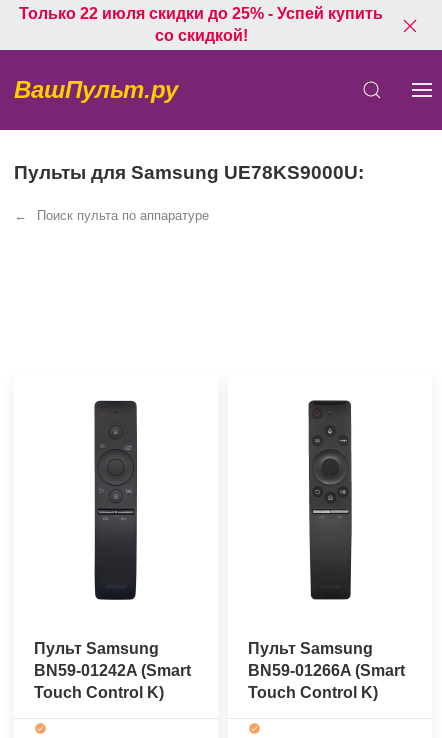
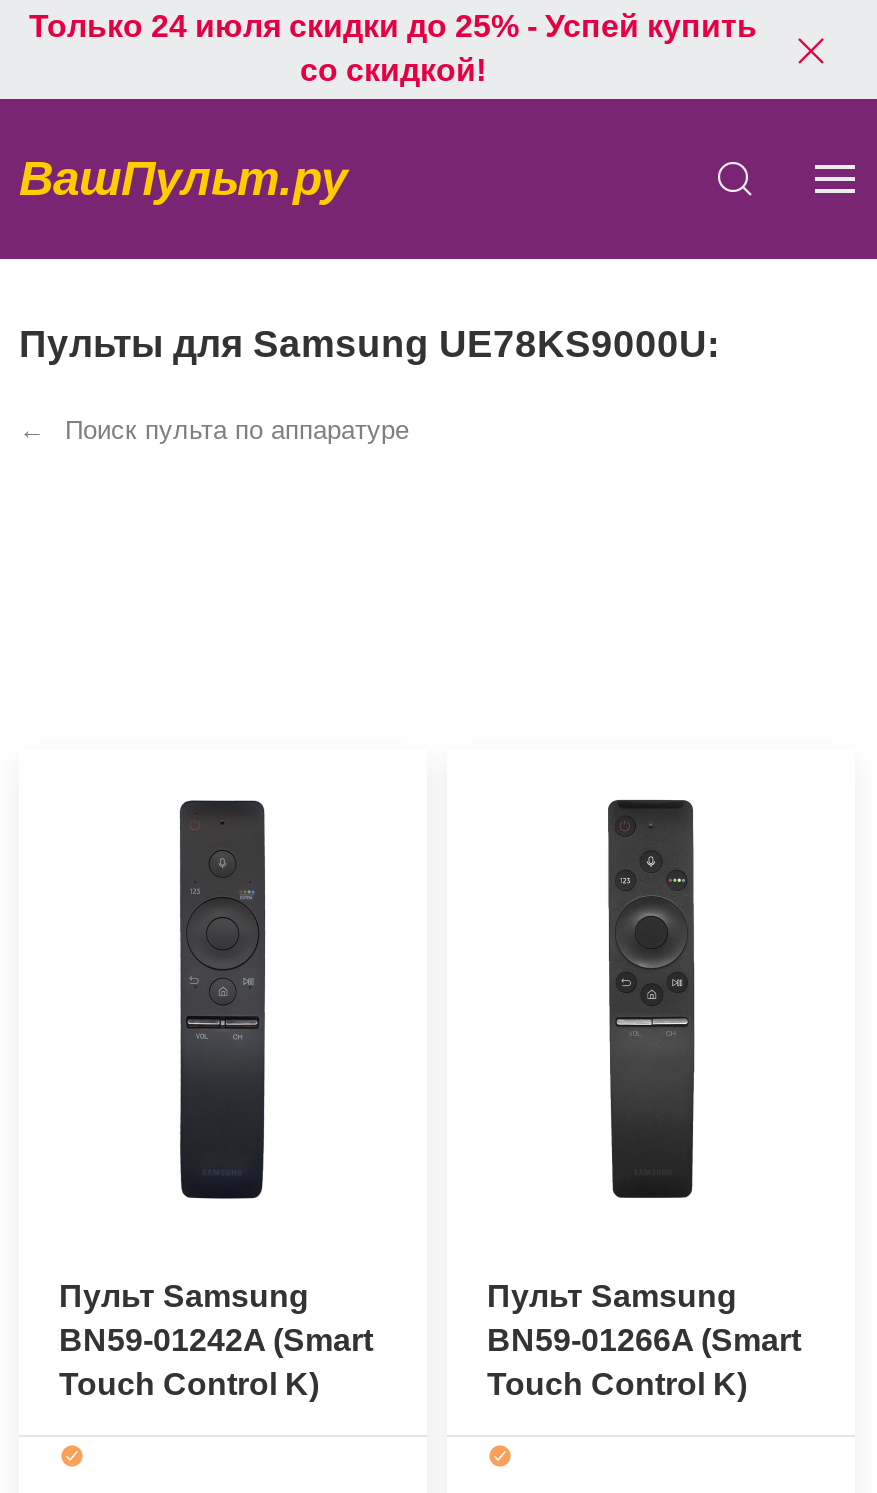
[19,5,383,22] Только 22 июля скидки до 25% - Успей купить -> [29,9,757,43] Только 24 июля скидки до 25% - Успей купить

